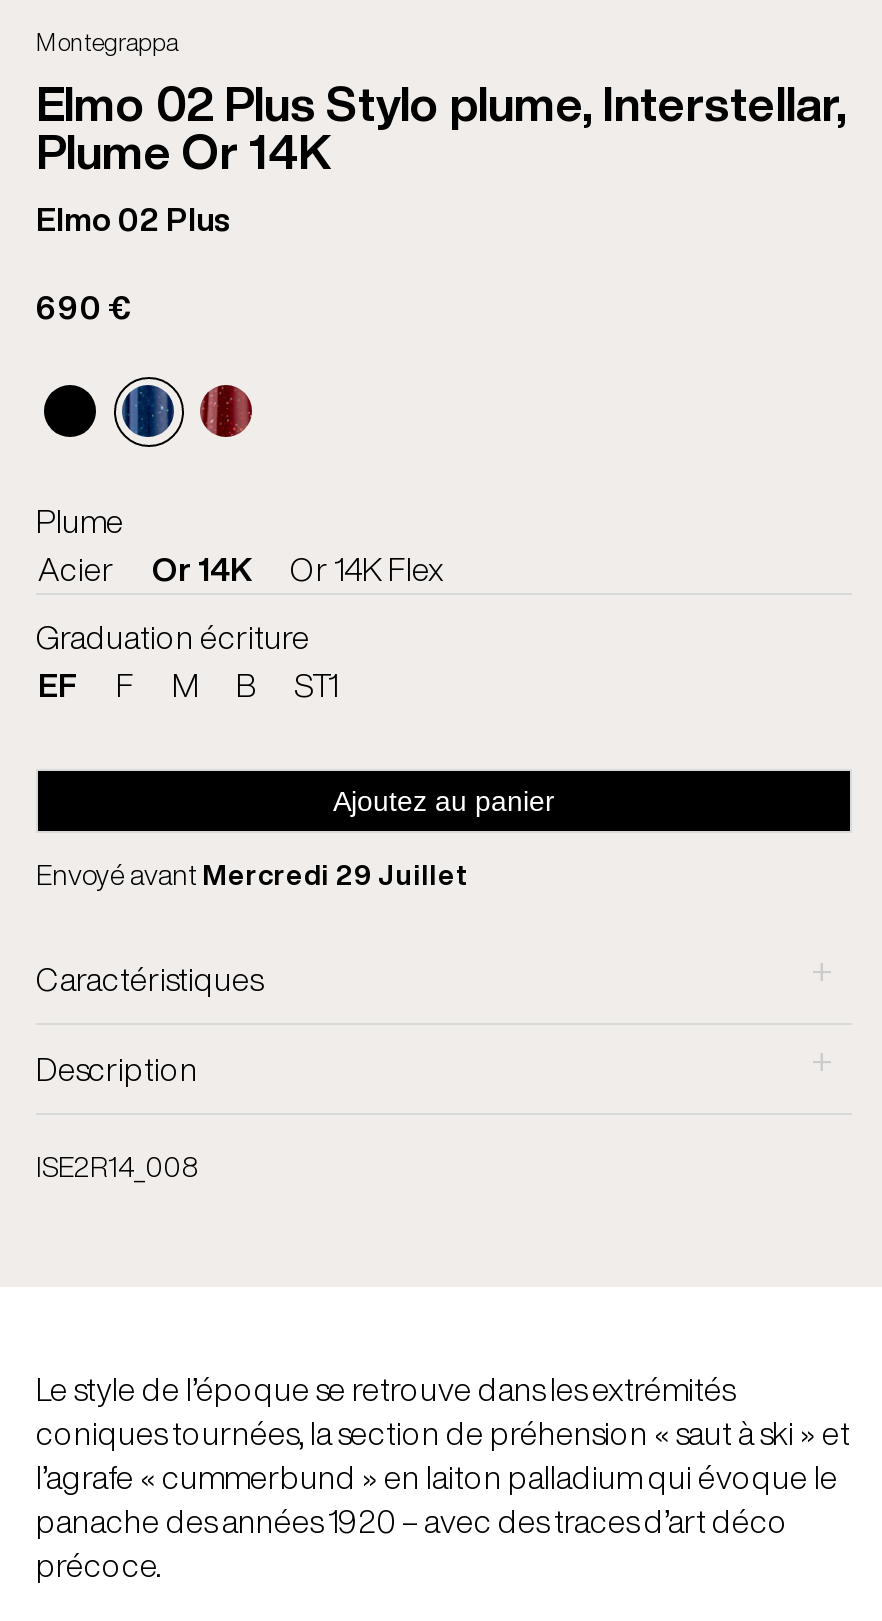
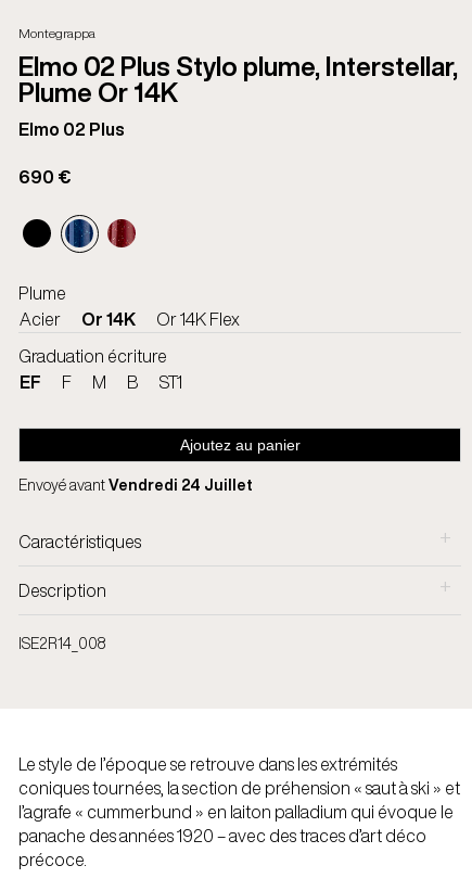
[36,854,468,896] Envoyé avant Mercredi 29 Juillet -> [18,474,253,496] Envoyé avant Vendredi 24 Juillet

